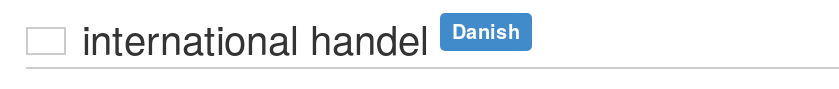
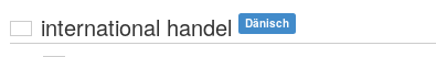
[452,17,520,45] Danish -> [245,15,289,31] Dänisch

